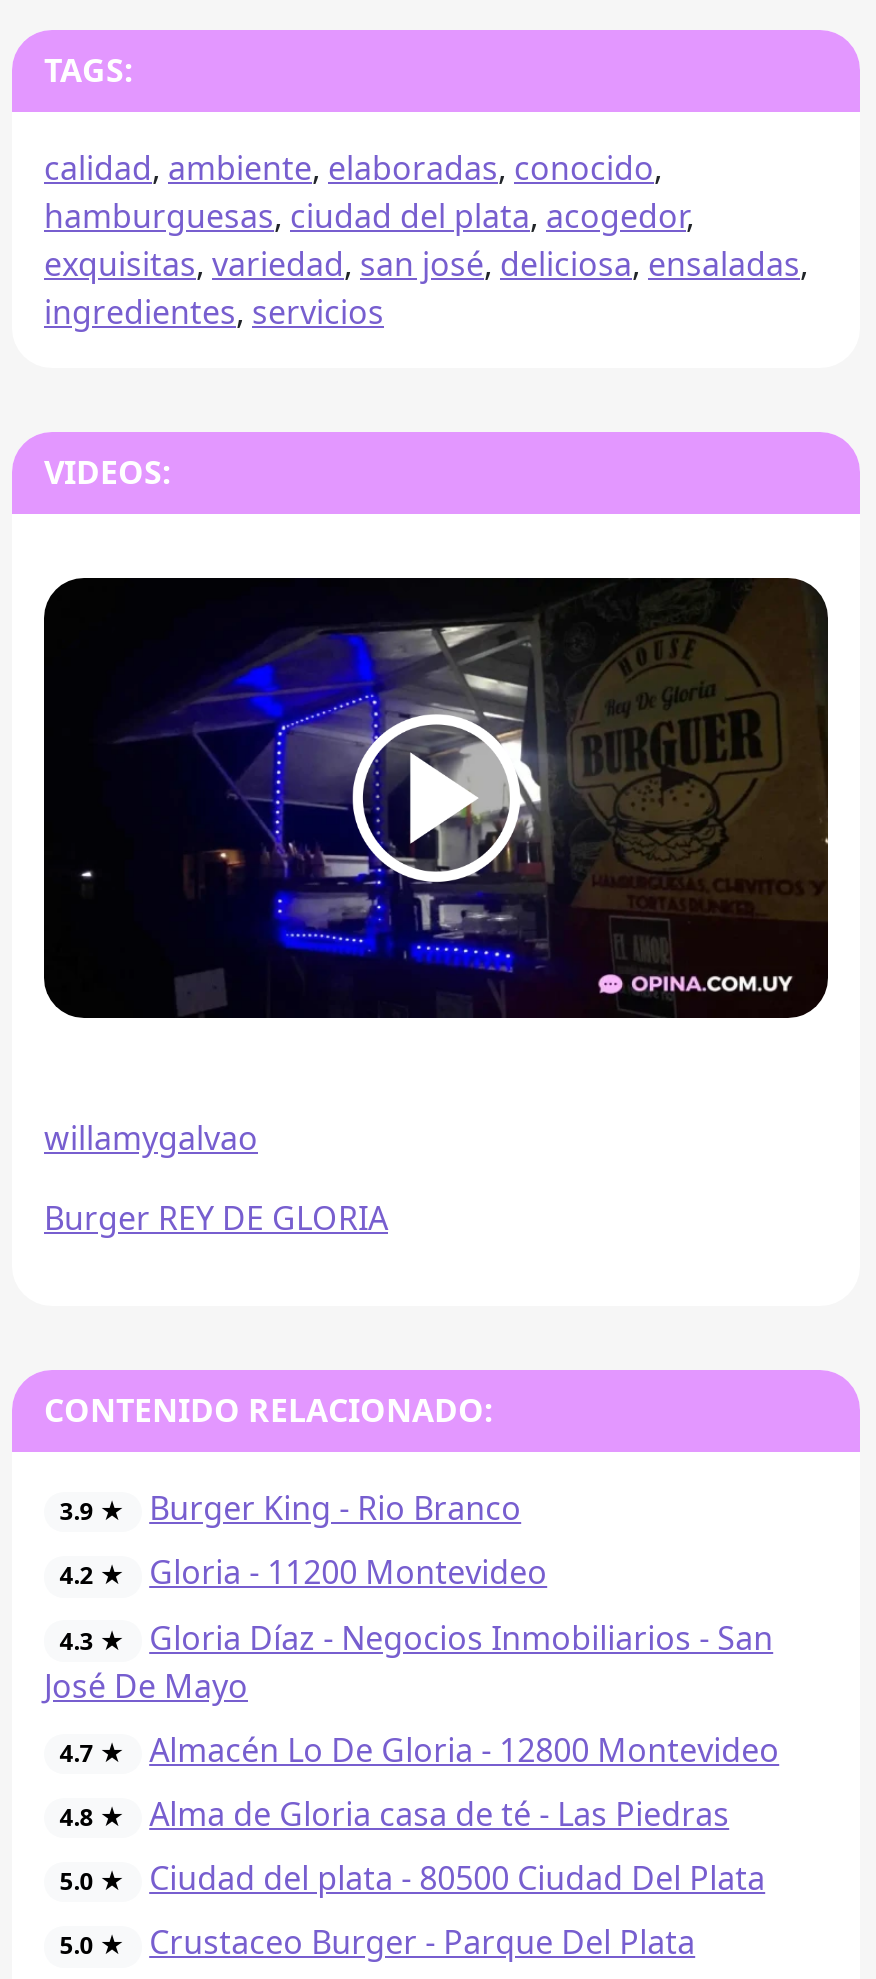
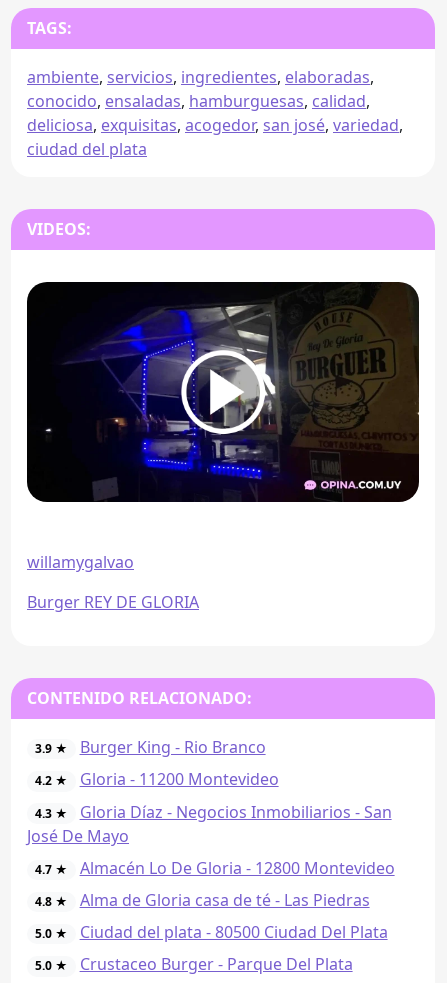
[44,146,808,334] calidad, ambiente, elaboradas, conocido, | hamburguesas, ciudad del plata, acogedor, | exquisitas, variedad, san josé, deliciosa, ensaladas, | ingredientes, servicios -> [27,66,403,160] ambiente, servicios, ingredientes, elaboradas, | conocido, ensaladas, hamburguesas, calidad, | deliciosa, exquisitas, acogedor, san josé, variedad, | ciudad del plata

